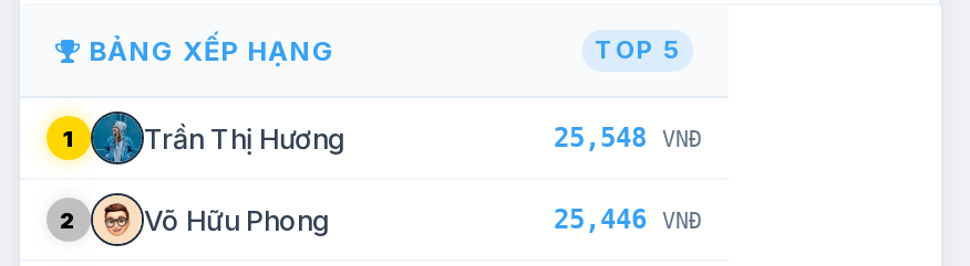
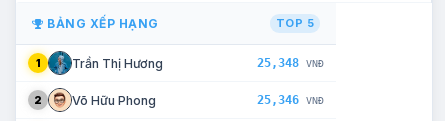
[554,121,702,152] 25,548 VNĐ -> [257,55,324,69] 25,348 VNĐ
[554,203,702,234] 25,446 VNĐ -> [257,92,324,106] 25,346 VNĐ

